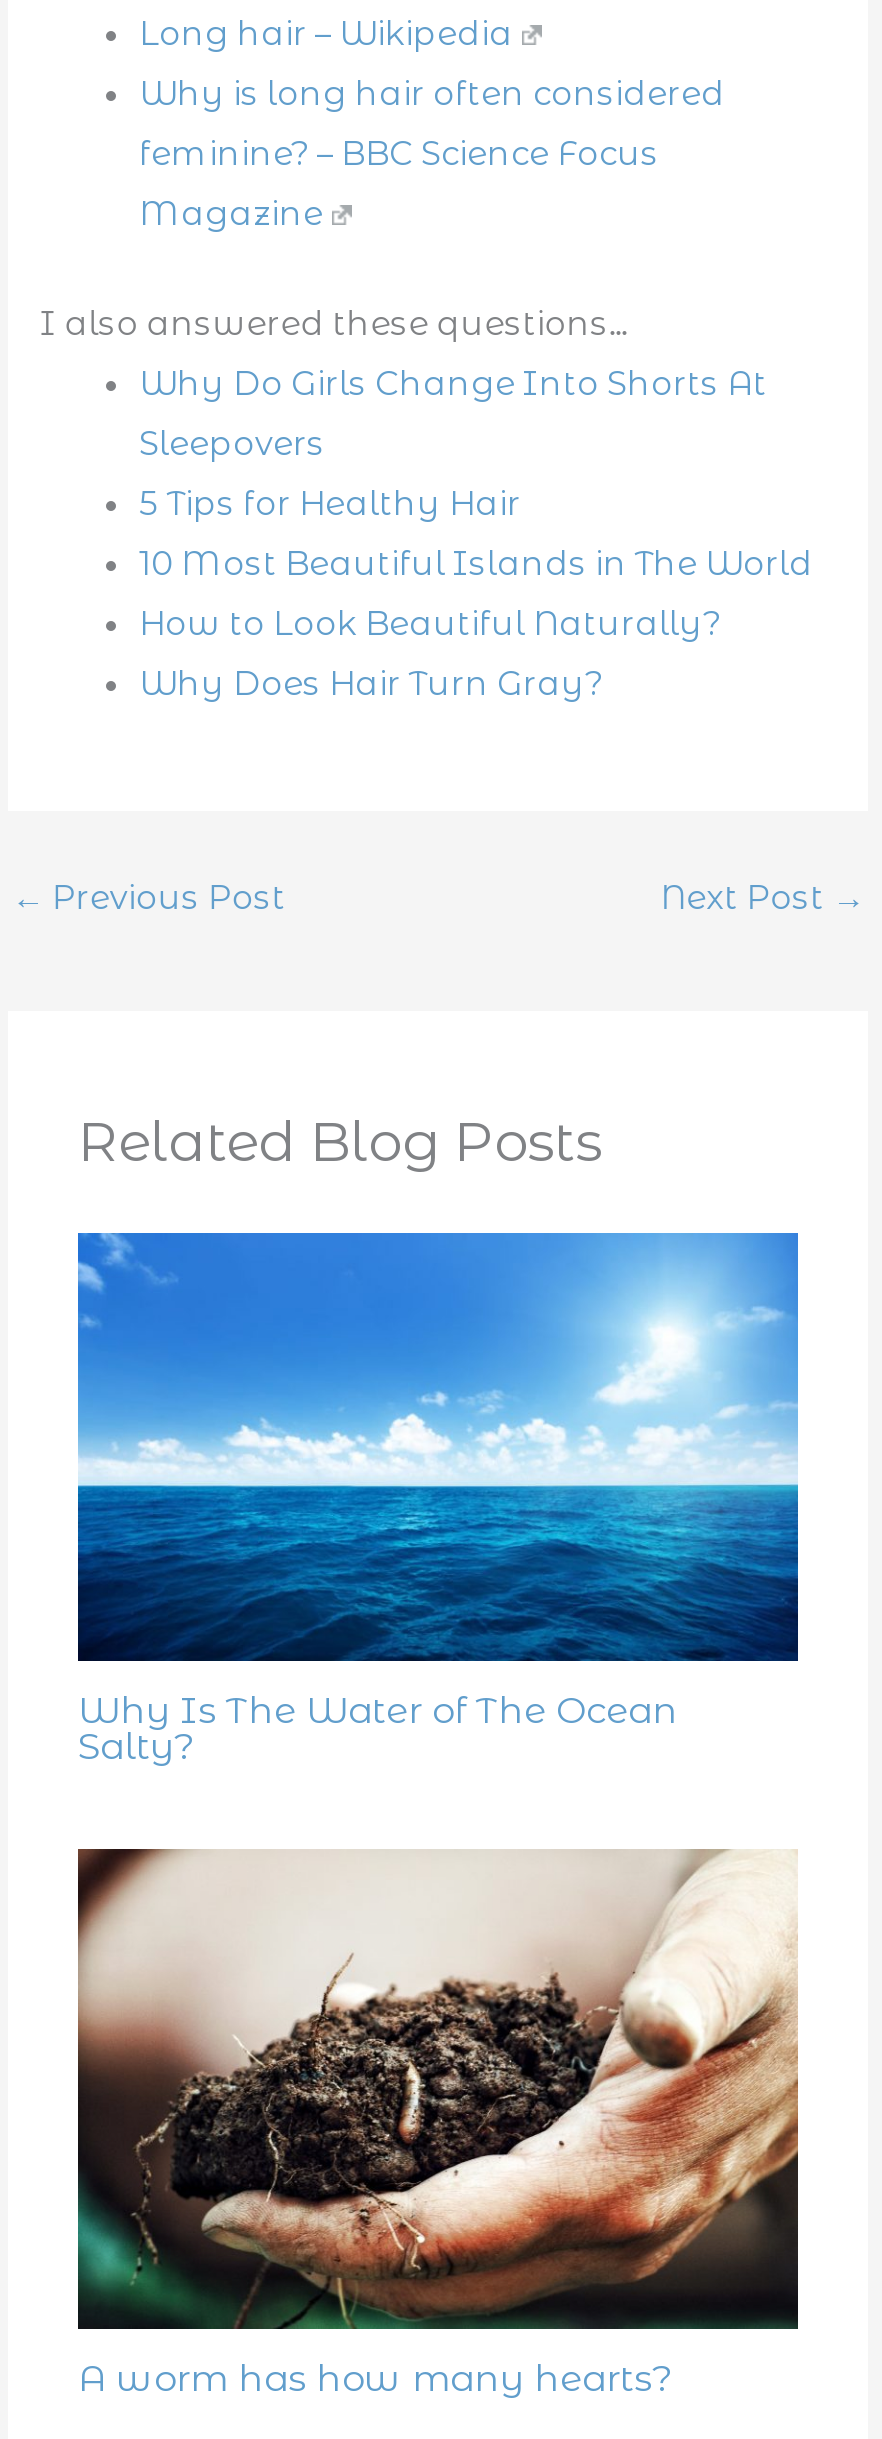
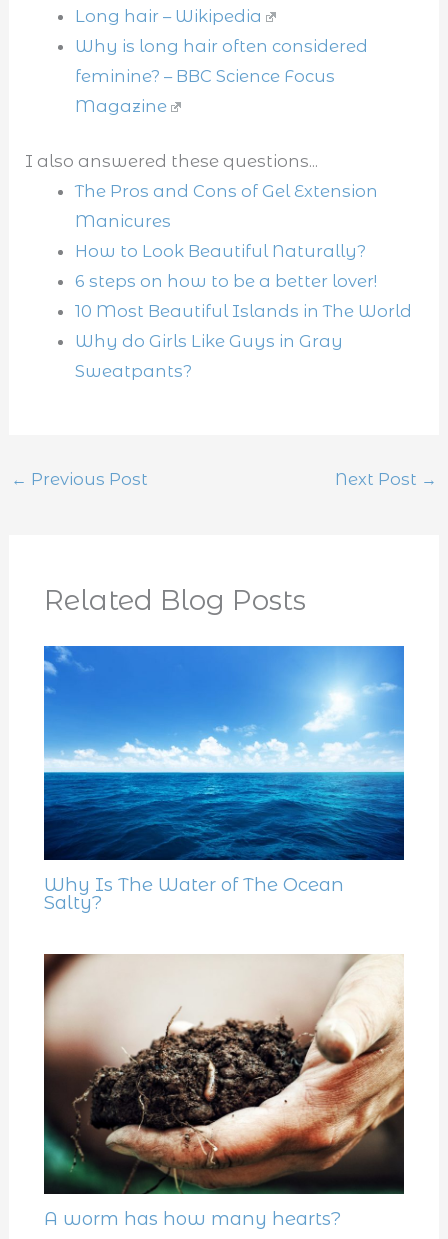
[139,362,767,522] Why Do Girls Change Into Shorts At | Sleepovers | 5 Tips for Healthy Hair -> [74,181,377,231] The Pros and Cons of Gel Extension | Manicures
moved [139,542,813,582] -> [74,301,411,321]: 10 Most Beautiful Islands in The World
moved [139,602,721,642] -> [74,241,365,261]: How to Look Beautiful Naturally?
[139,662,603,702] Why Does Hair Turn Gray? -> [74,271,376,381] 6 steps on how to be a better lover! | Why do Girls Like Guys in Gray | Sweatpants?

